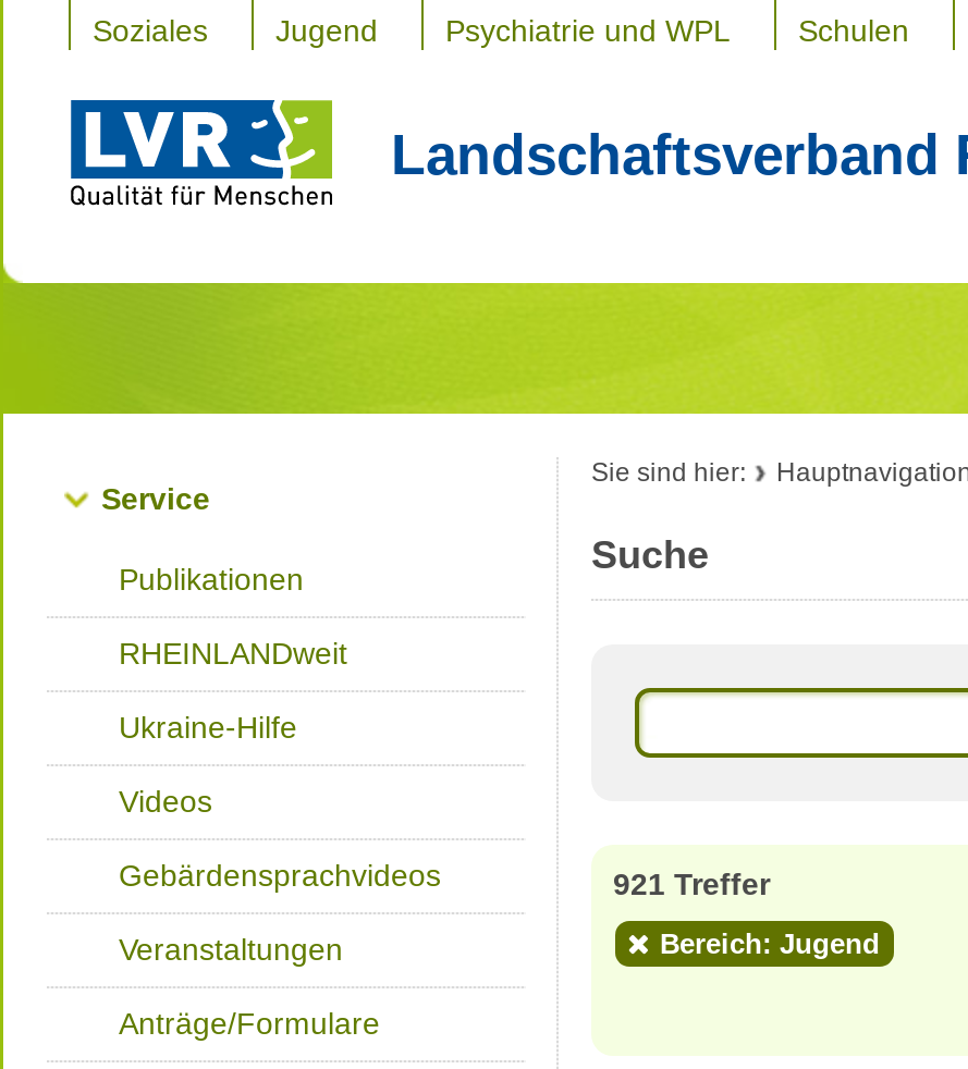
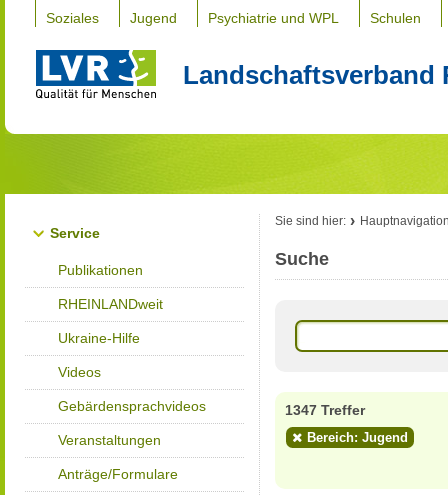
[613,867,770,901] 921 Treffer -> [285,402,365,418] 1347 Treffer

